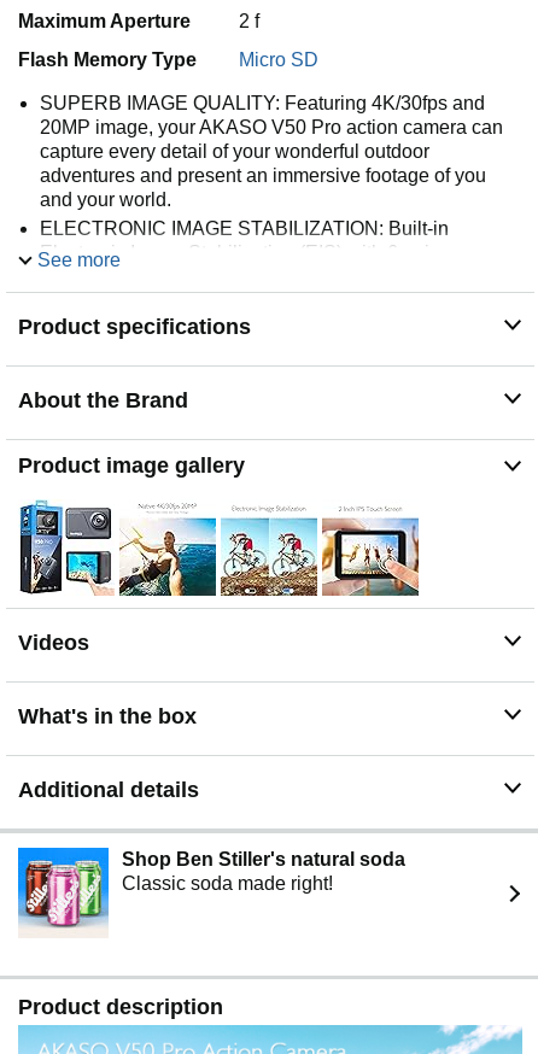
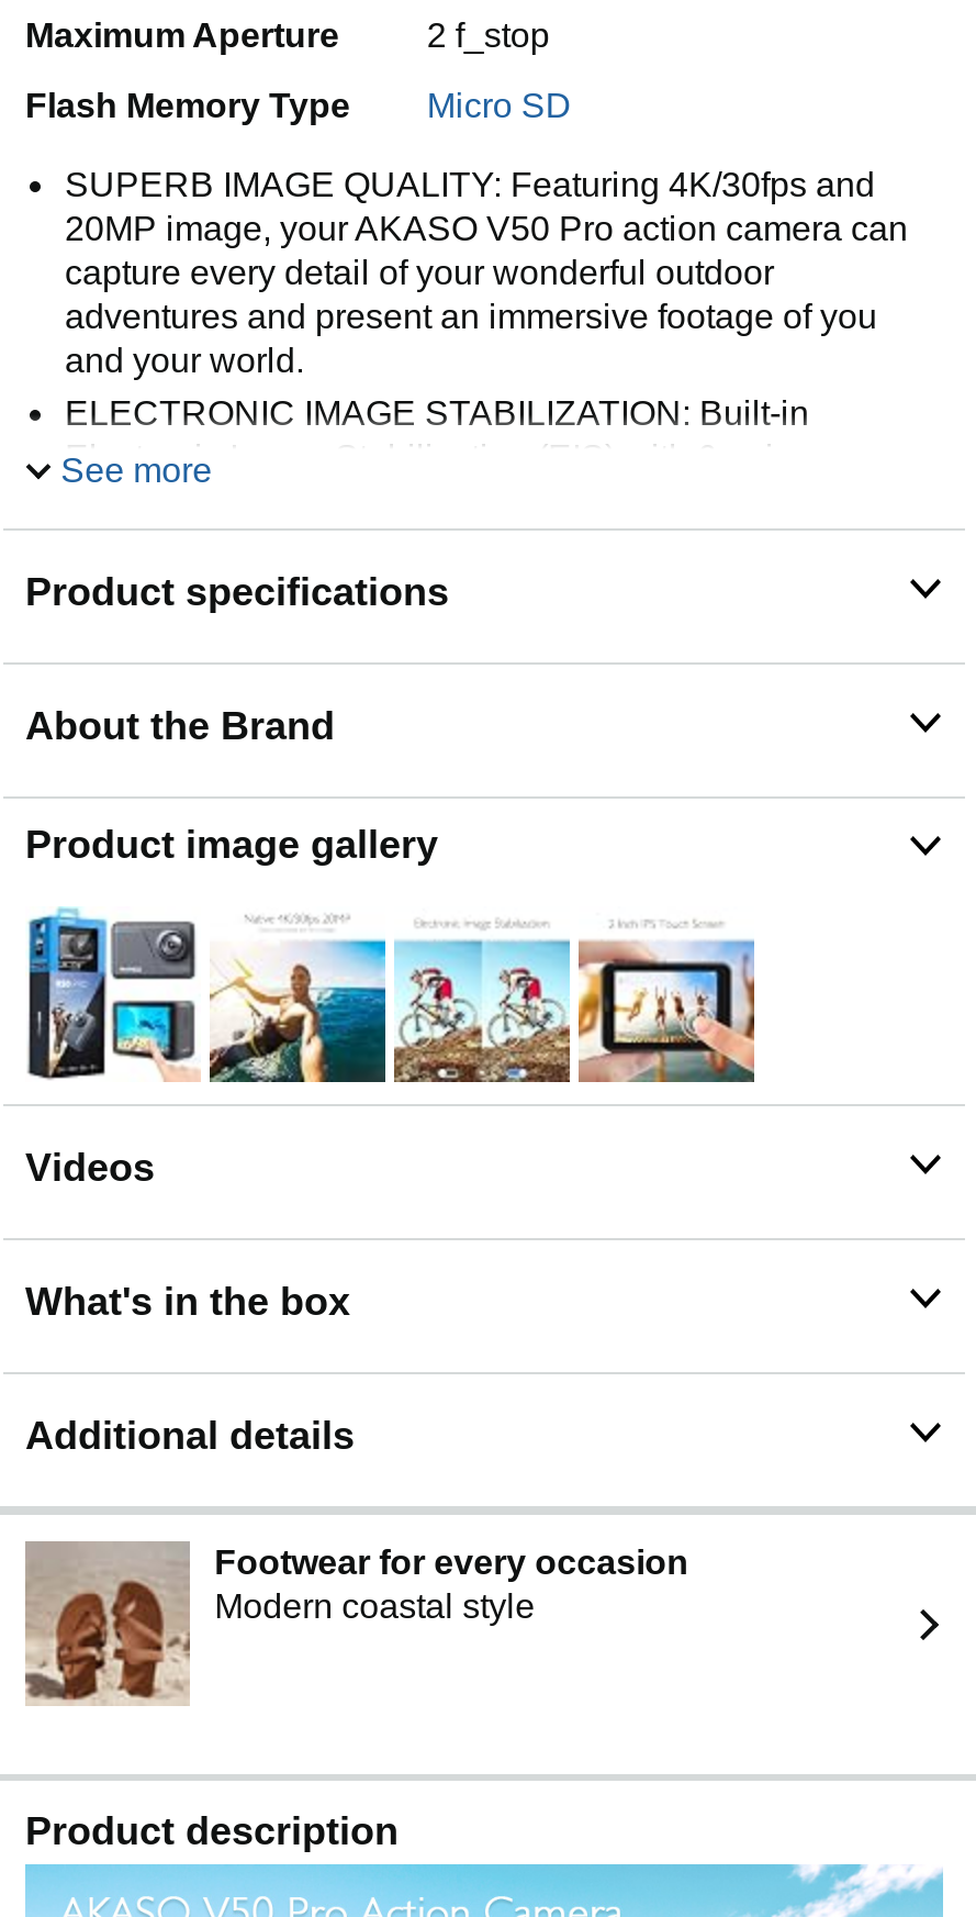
[239,11,259,32] 2 f -> [427,17,550,54] 2 f_stop
[17,847,406,936] [image] | Shop Ben Stiller's natural soda | Classic soda made right! -> [23,1539,689,1706] [image] | Footwear for every occasion | Modern coastal style

